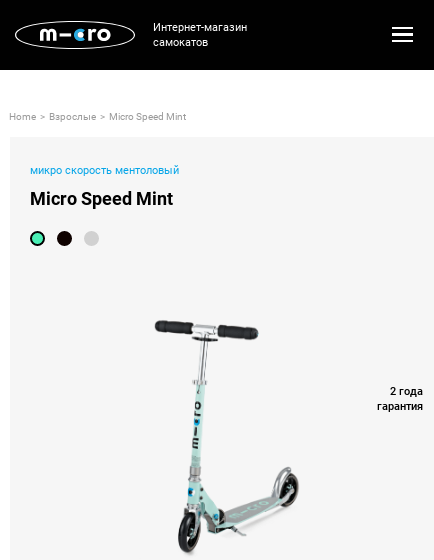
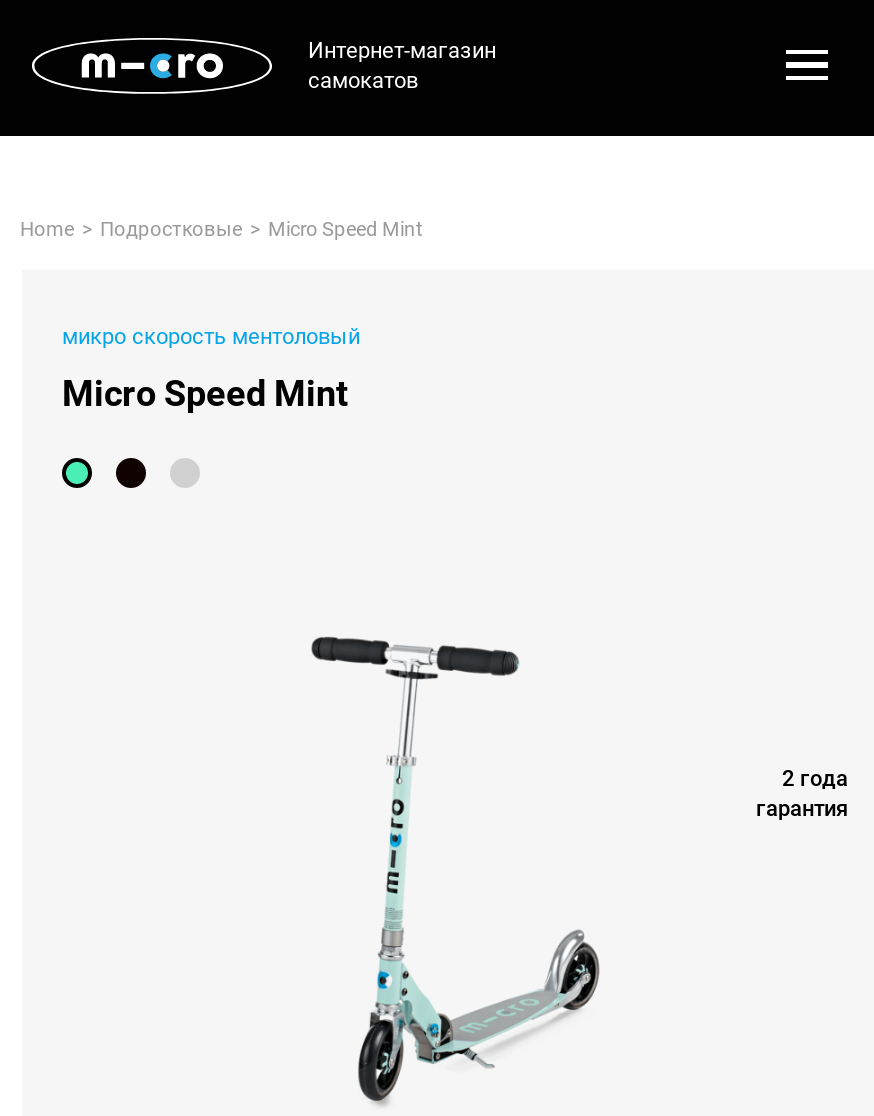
[49,111,96,122] Взрослые -> [100,218,242,240] Подростковые

